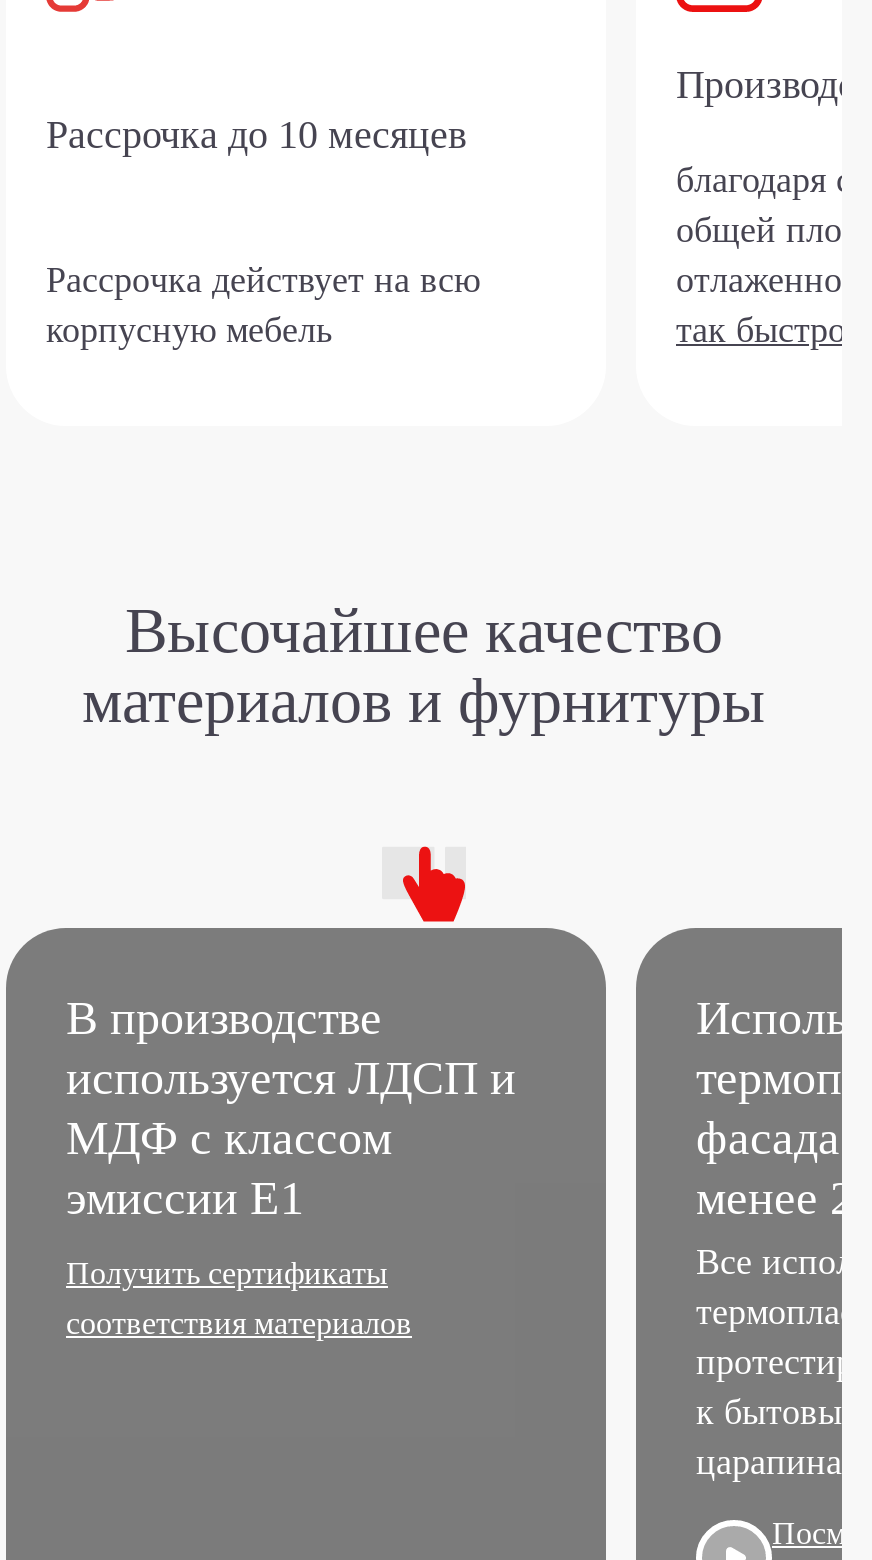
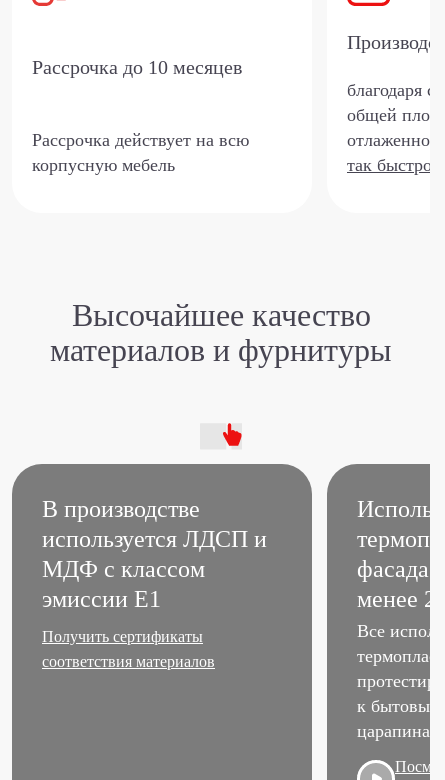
[400,844,468,924] [image] -> [210,422,243,462] [image]

